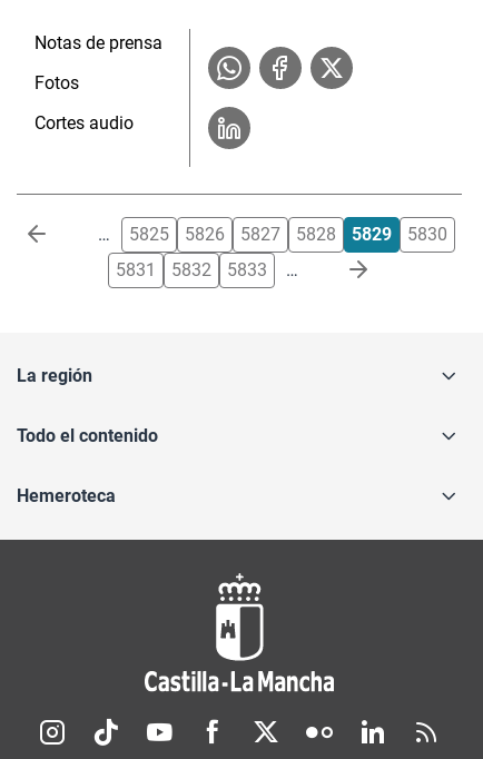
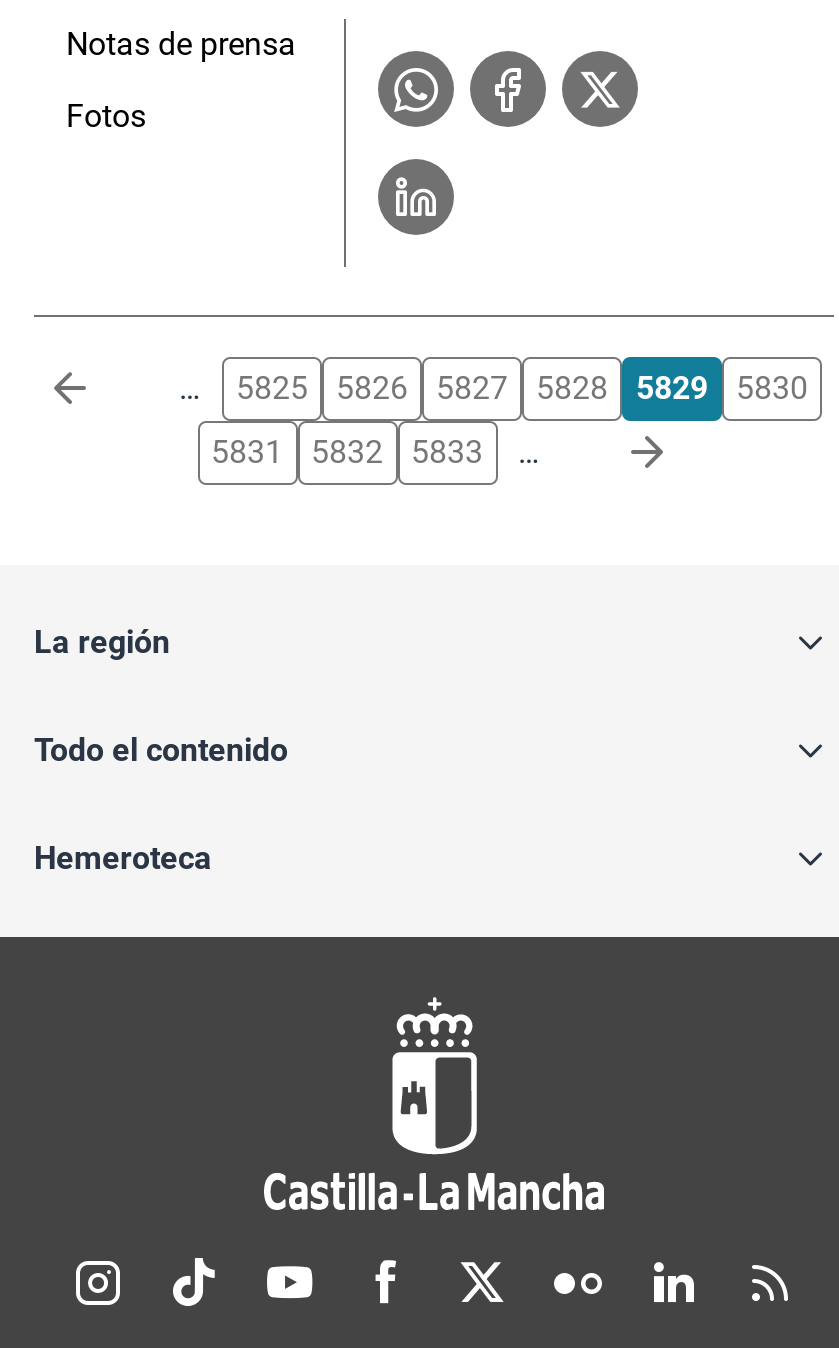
[34,113,134,134] Cortes audio -> none

